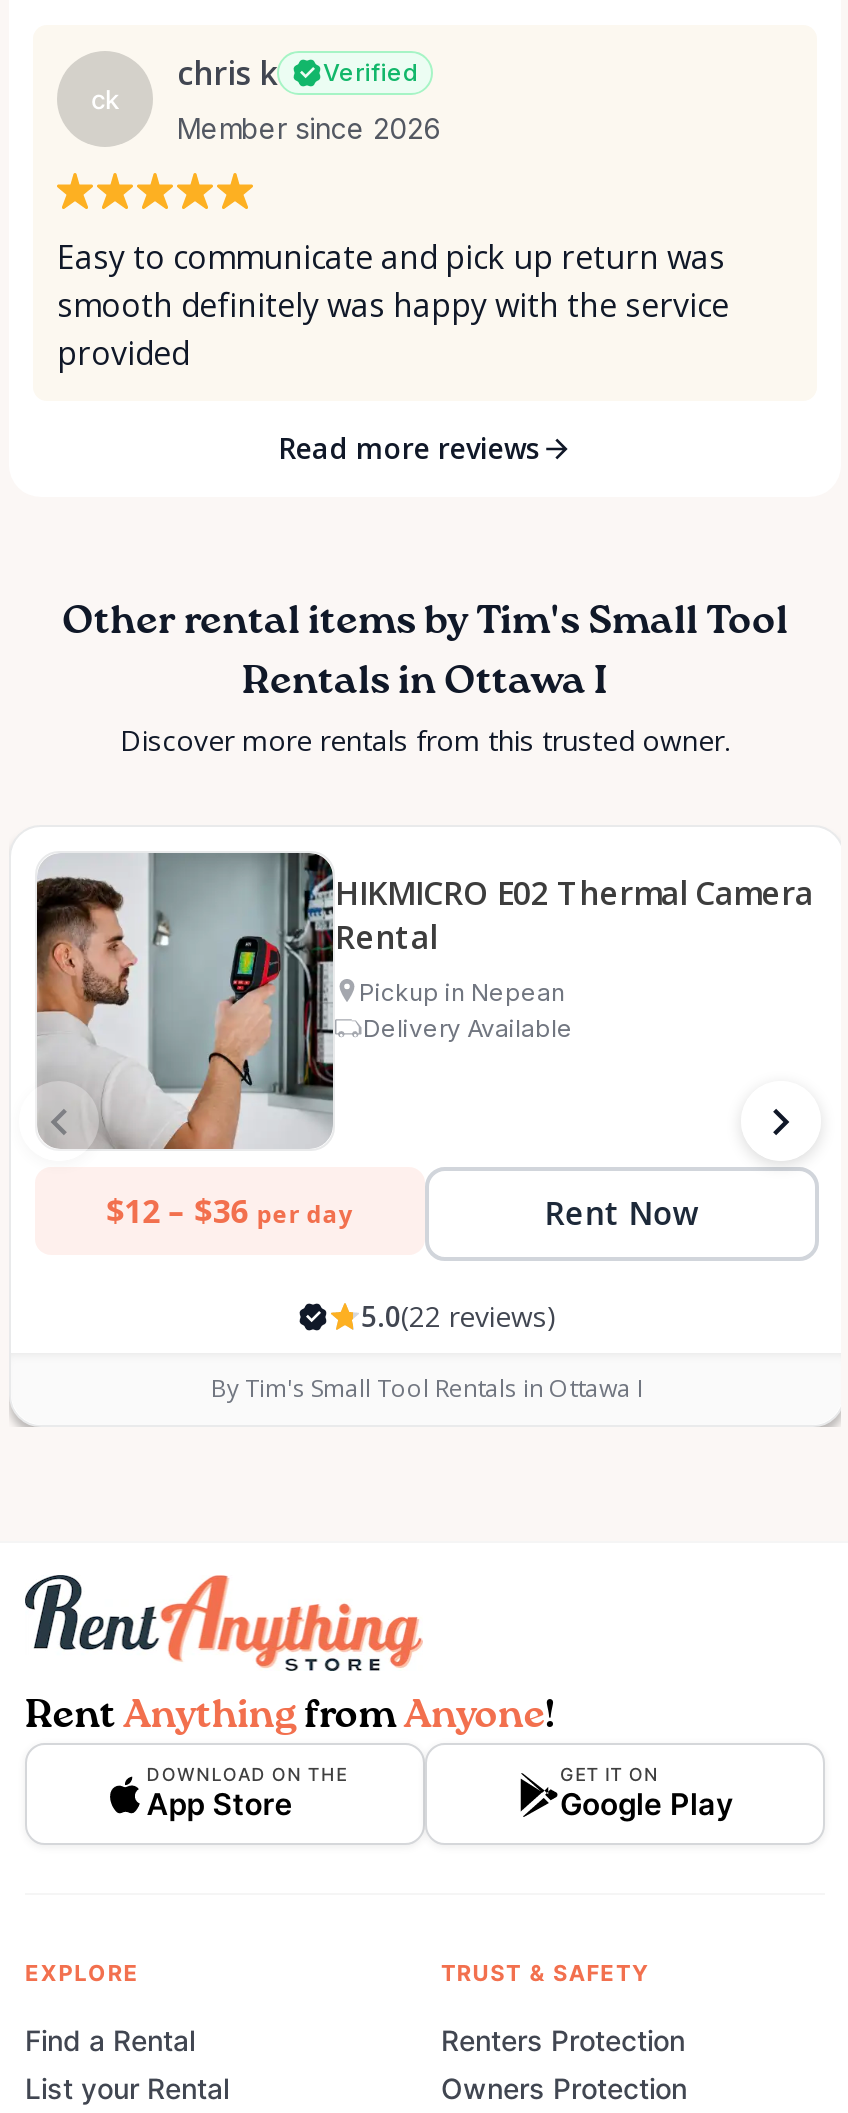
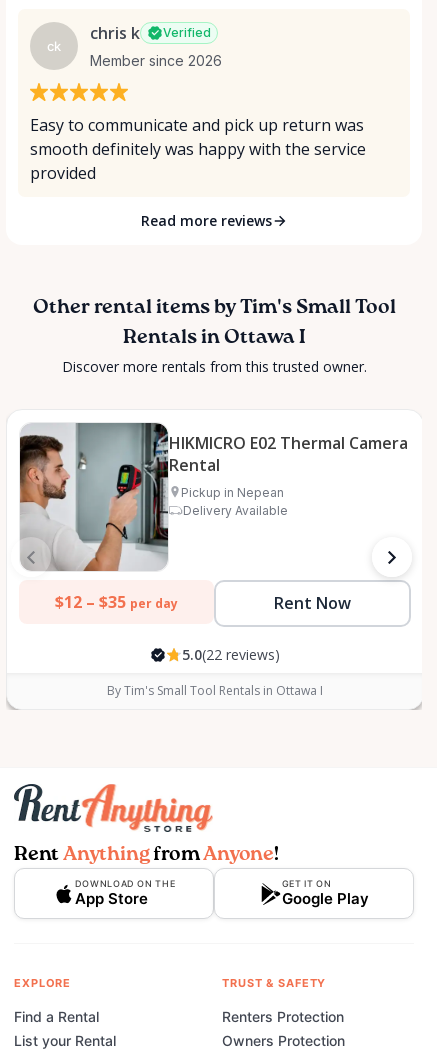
[107,1188,353,1232] $12 – $36 per day -> [55,591,178,613] $12 – $35 per day

